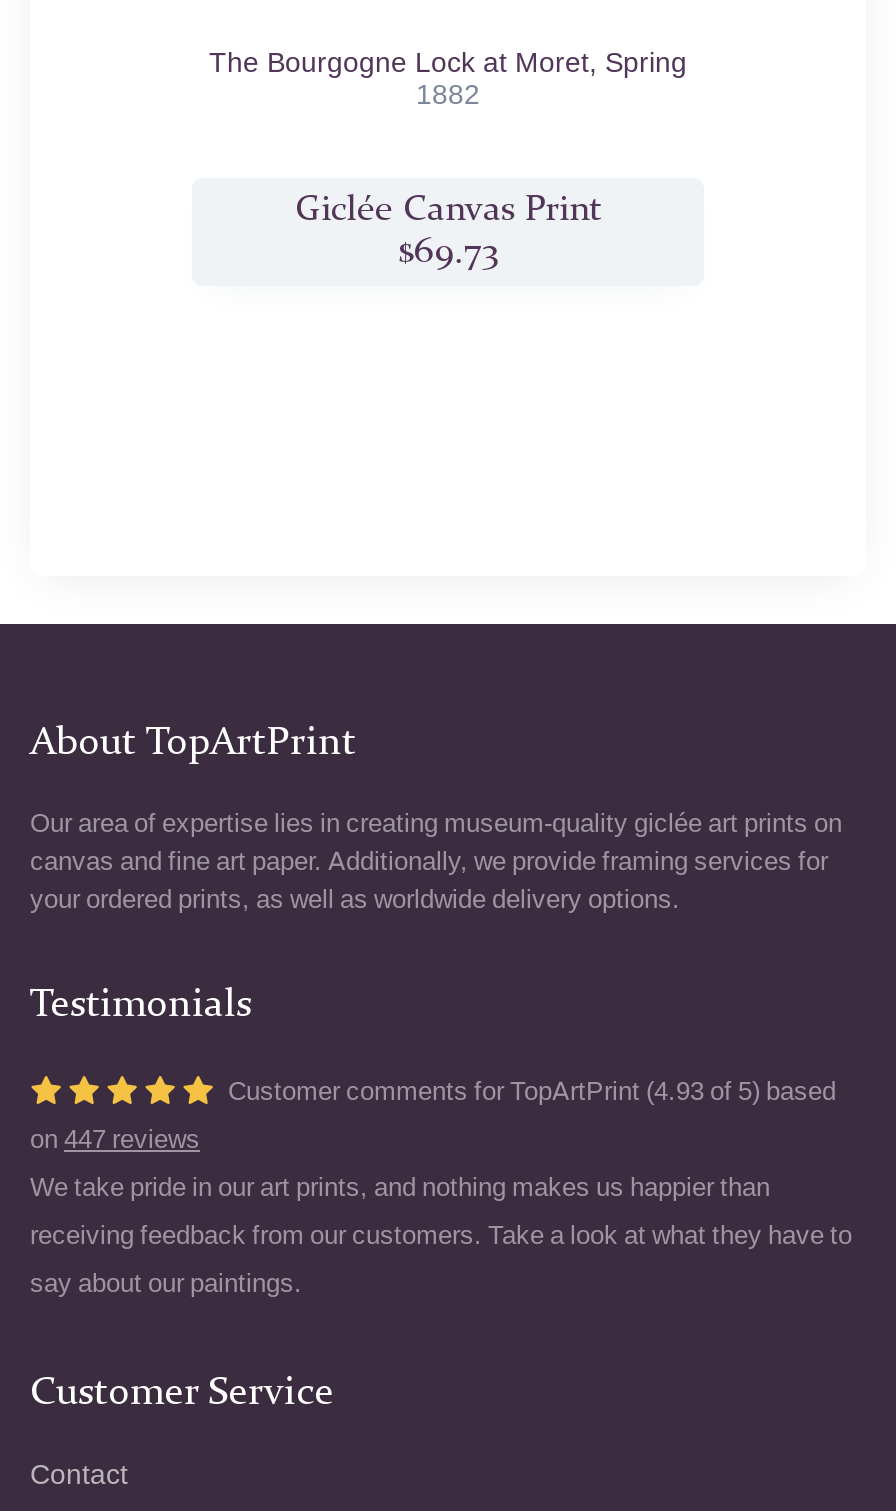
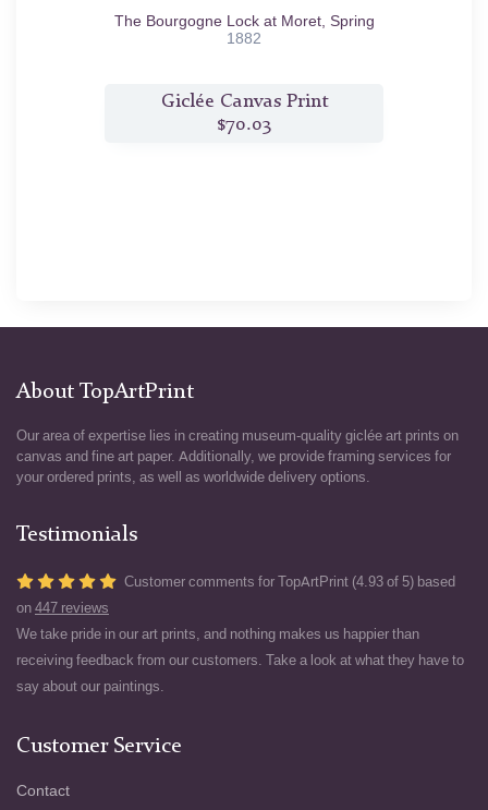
[398,235,498,271] $69.73 -> [217,115,271,134] $70.03

